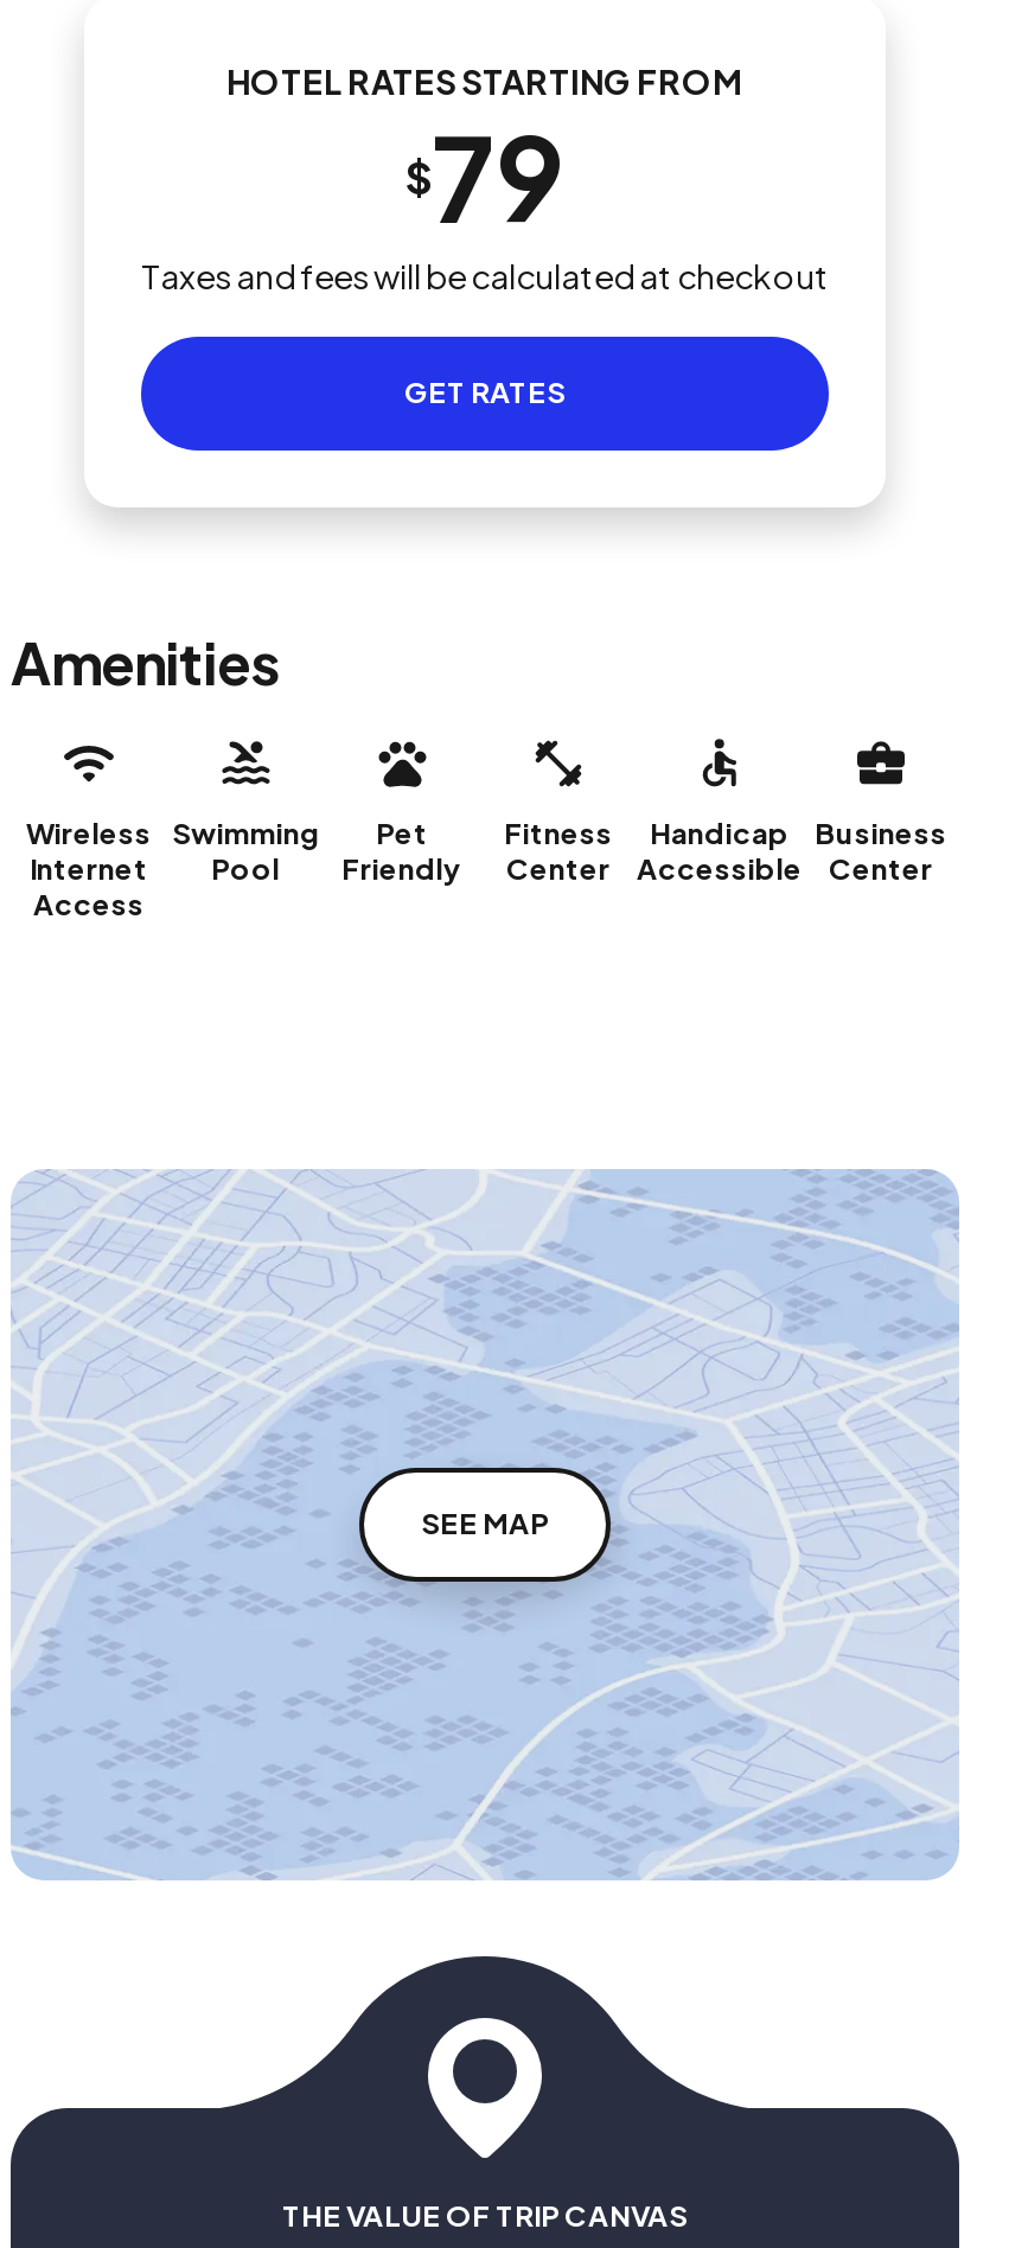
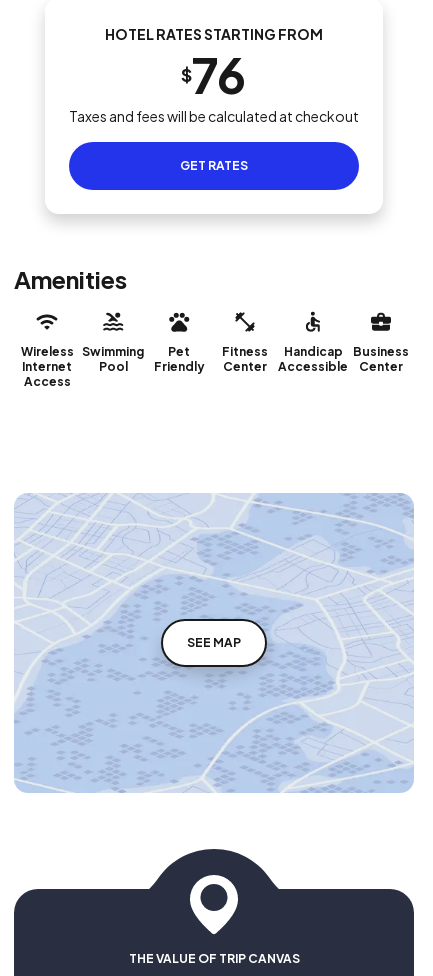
[405,104,564,249] $79 -> [181,44,246,105] $76

